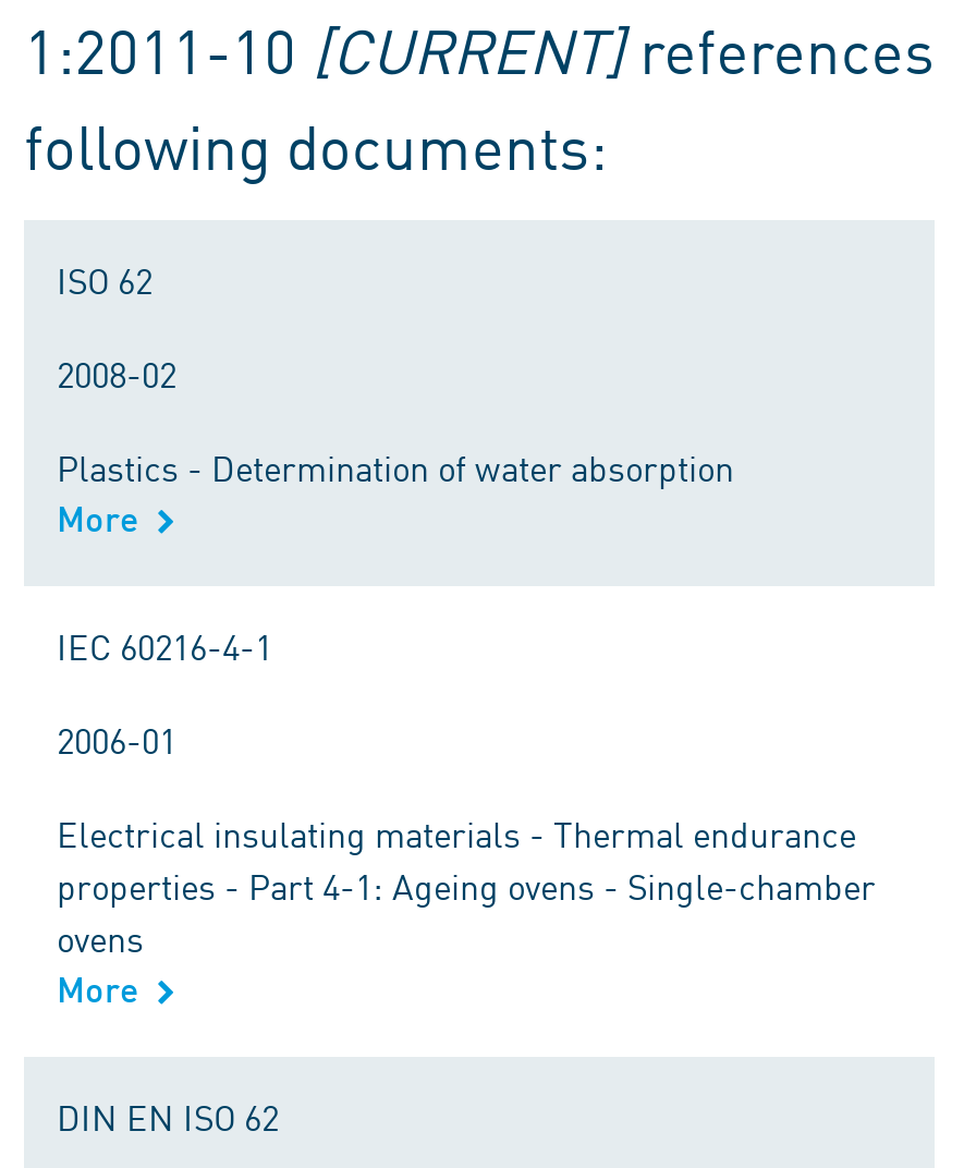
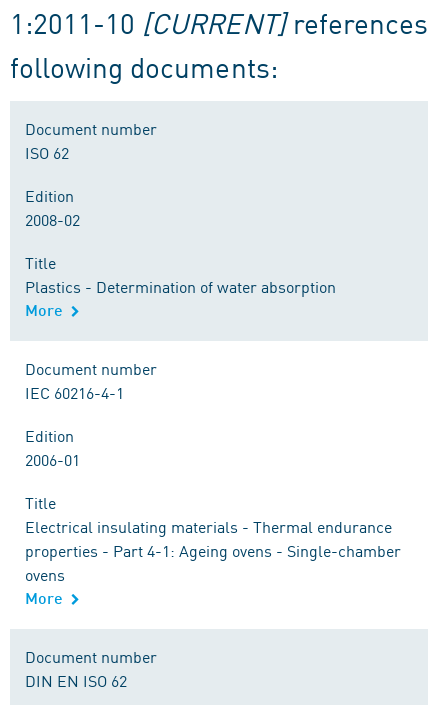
none -> [25,117,157,139] Document number
none -> [25,184,74,206] Edition
none -> [25,251,56,273] Title
none -> [25,357,157,379] Document number
none -> [25,424,74,446] Edition
none -> [25,491,56,513] Title
none -> [25,645,157,667] Document number

